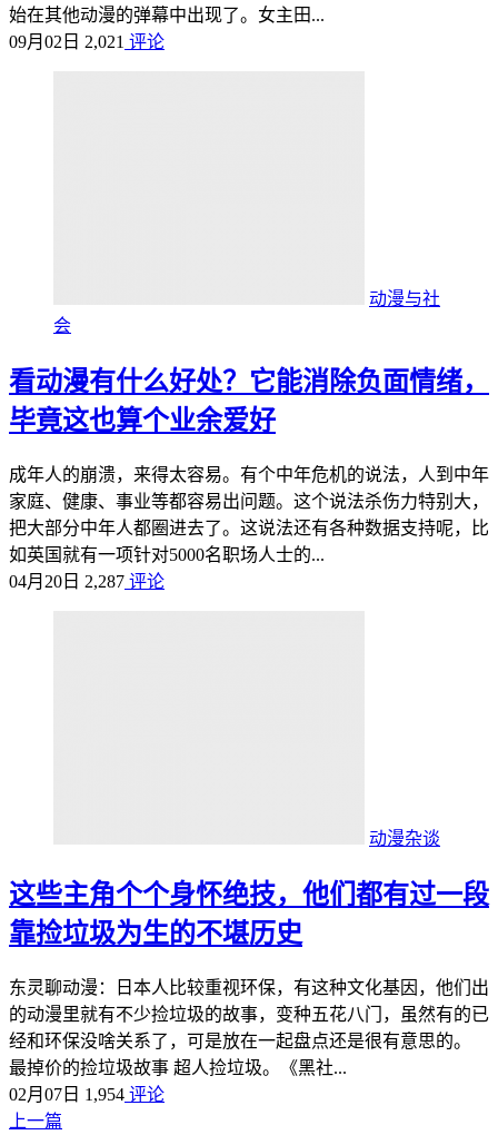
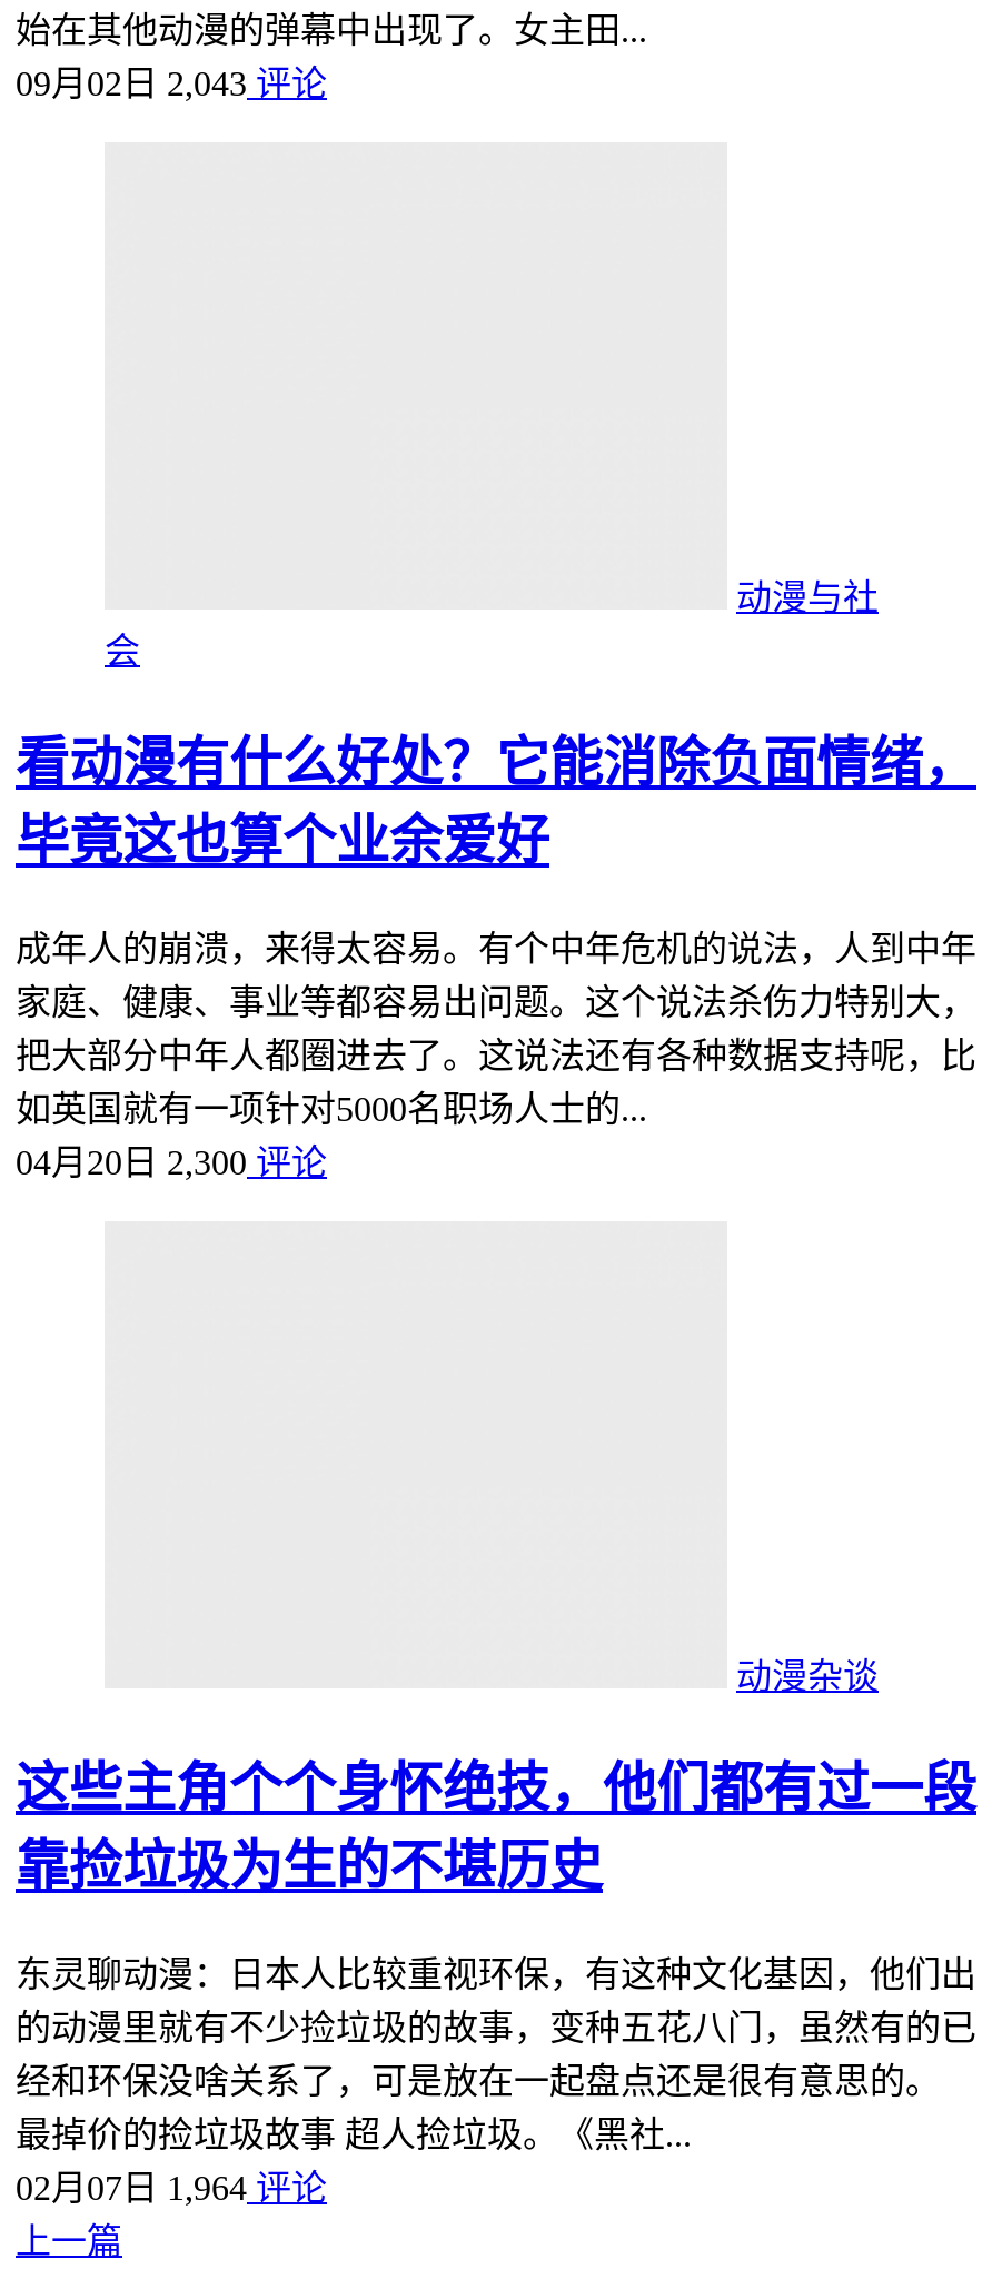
[9,32,165,51] 09月02日2,021评论 -> [16,64,327,102] 09月02日2,043评论
[9,572,165,591] 04月20日2,287评论 -> [16,1143,327,1181] 04月20日2,300评论
[9,1084,165,1103] 02月07日1,954评论 -> [16,2168,327,2206] 02月07日1,964评论

